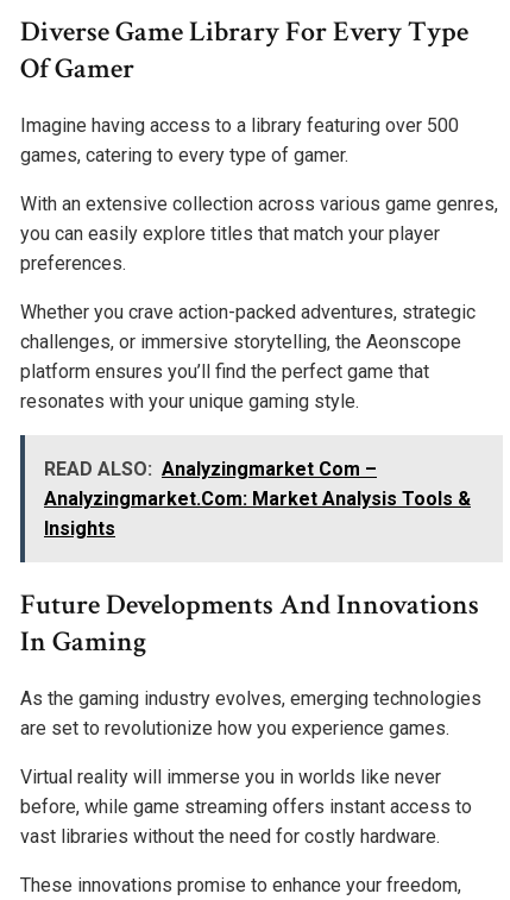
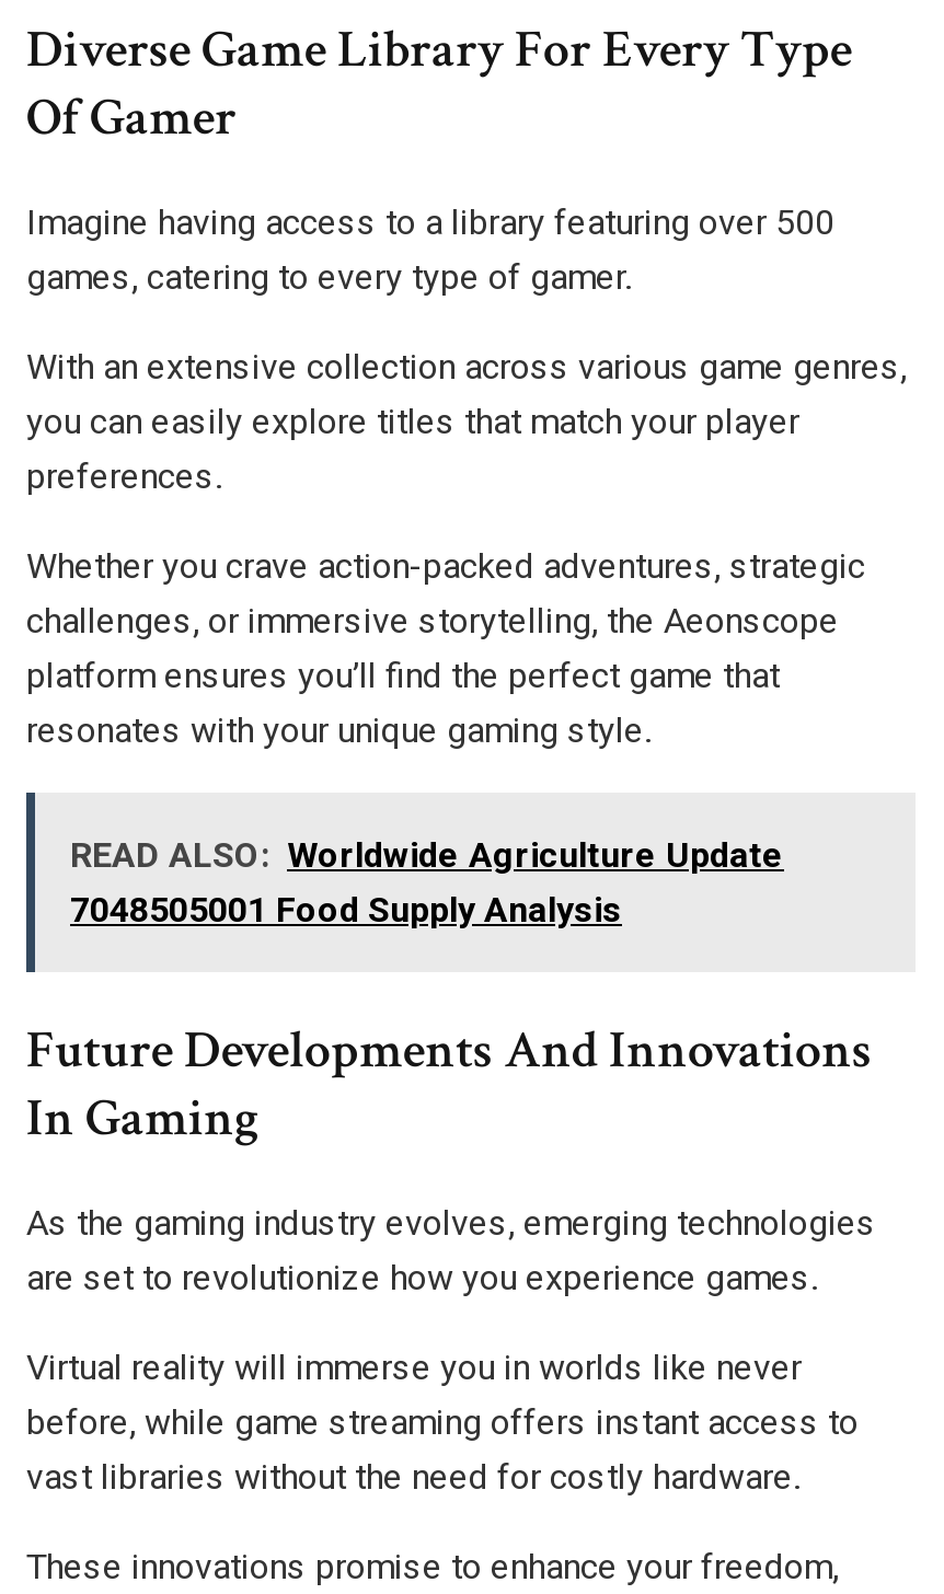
[44,457,471,540] READ ALSO: Analyzingmarket Com – | Analyzingmarket.Com: Market Analysis Tools & | Insights -> [70,834,784,930] READ ALSO: Worldwide Agriculture Update | 7048505001 Food Supply Analysis

